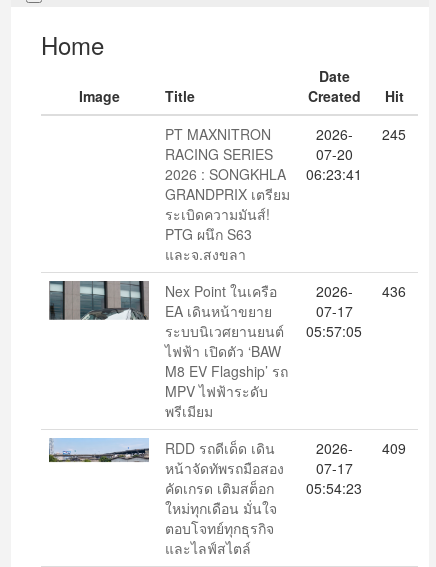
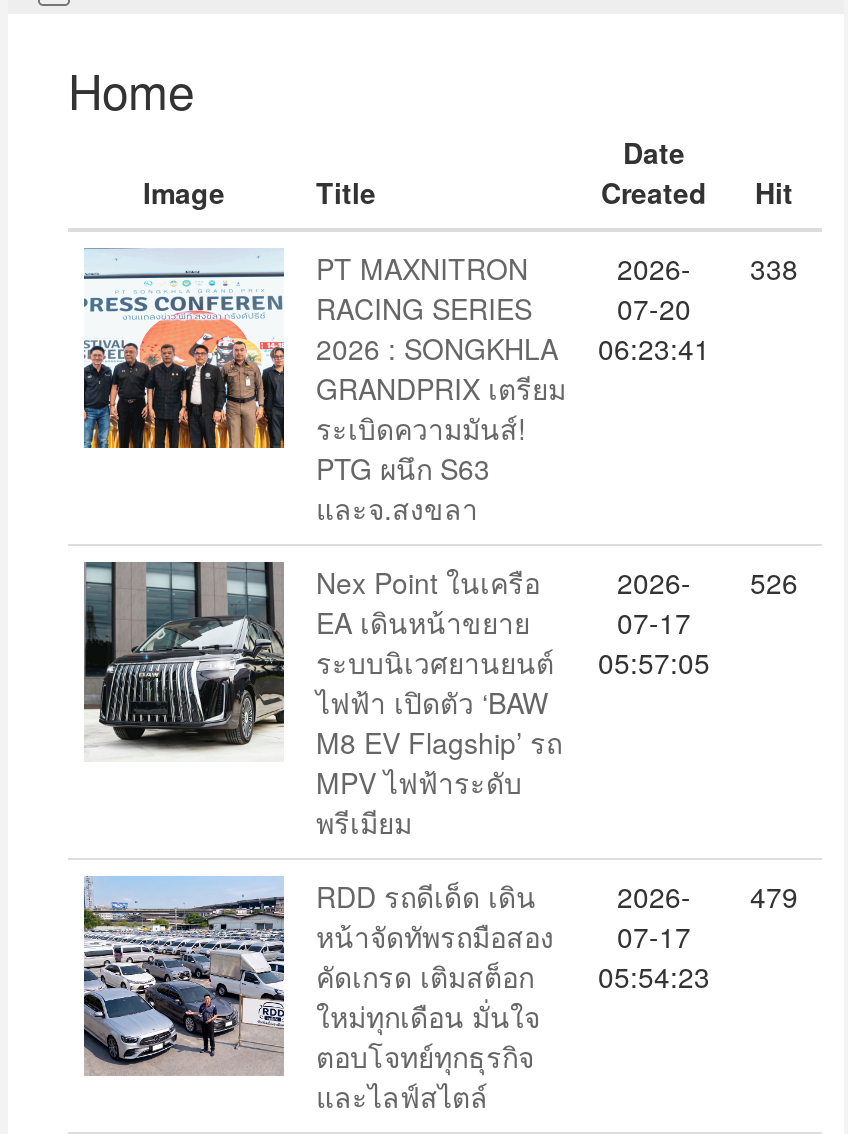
[315,124,406,144] 2026- 245 -> [617,248,798,288] 2026- 338
none -> [82,248,286,450] [image]
[165,281,406,301] Nex Point ในเครือ 2026- 436 -> [316,562,798,602] Nex Point ในเครือ 2026- 526
none -> [82,638,286,756] [image]
[315,438,406,458] 2026- 409 -> [617,876,798,916] 2026- 479
none -> [82,922,286,1078] [image]

